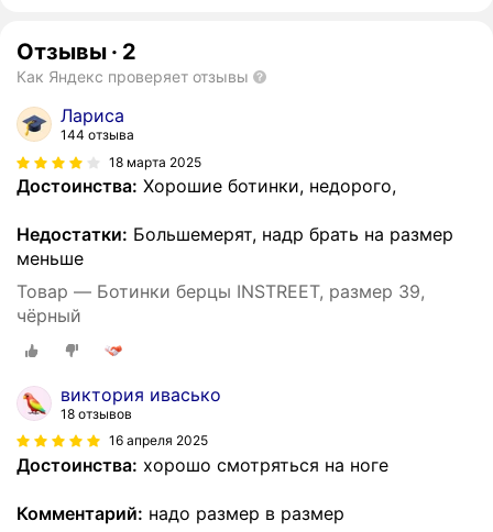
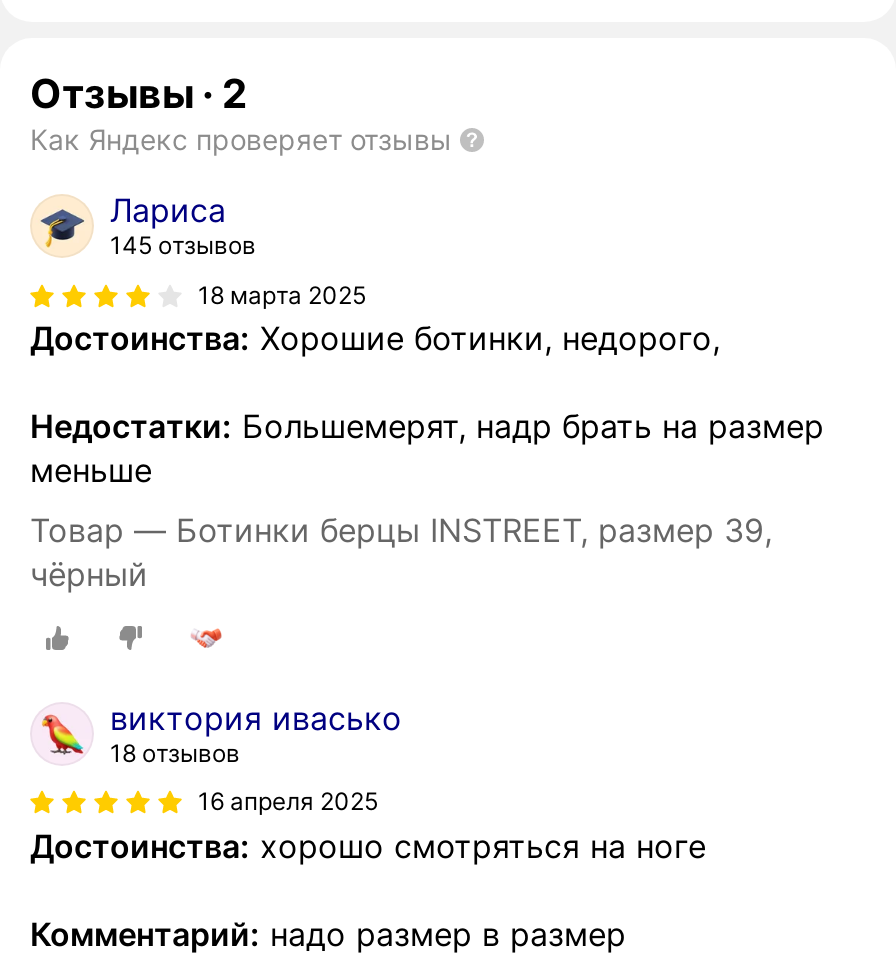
[61,127,134,143] 144 отзыва -> [110,230,256,260] 145 отзывов

